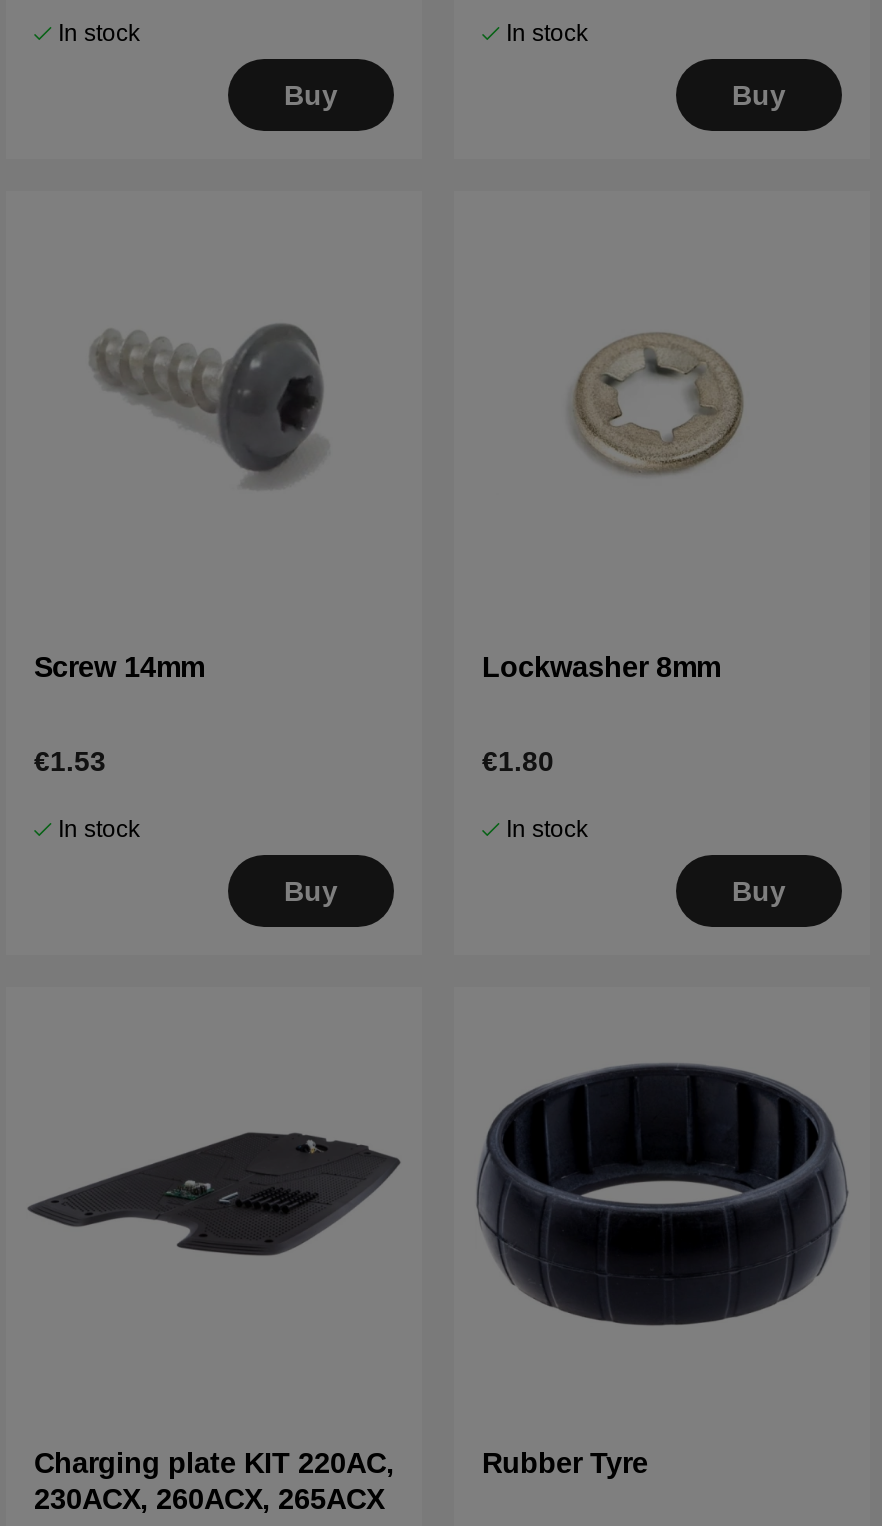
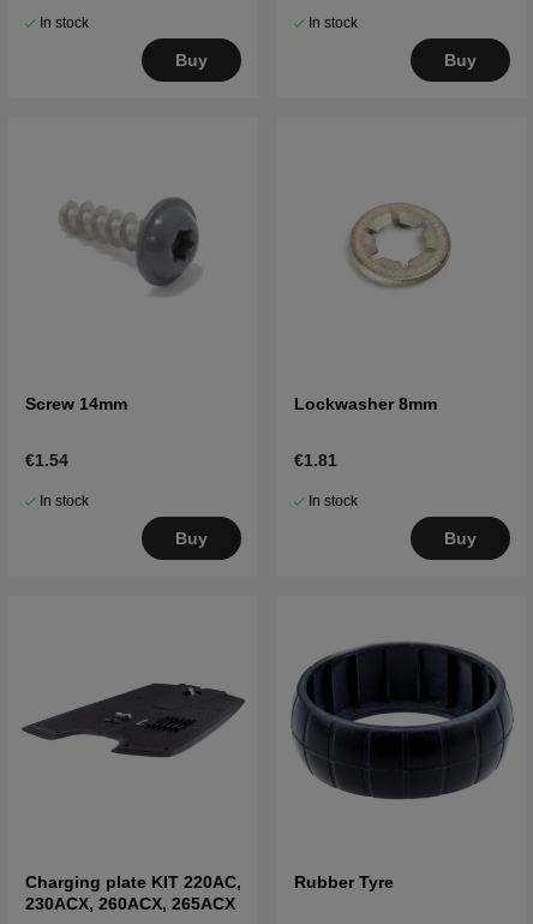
[34,745,106,777] €1.53 -> [25,450,68,470] €1.54
[482,745,554,777] €1.80 -> [294,450,337,470] €1.81

